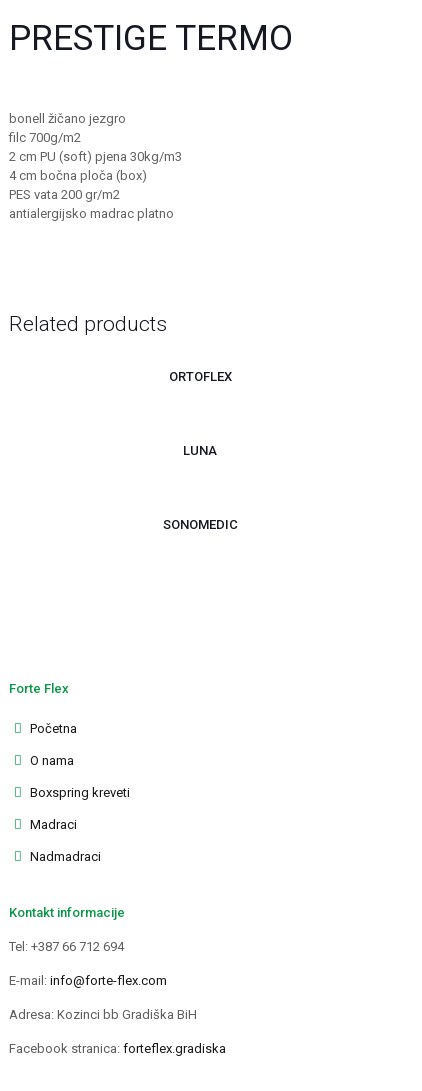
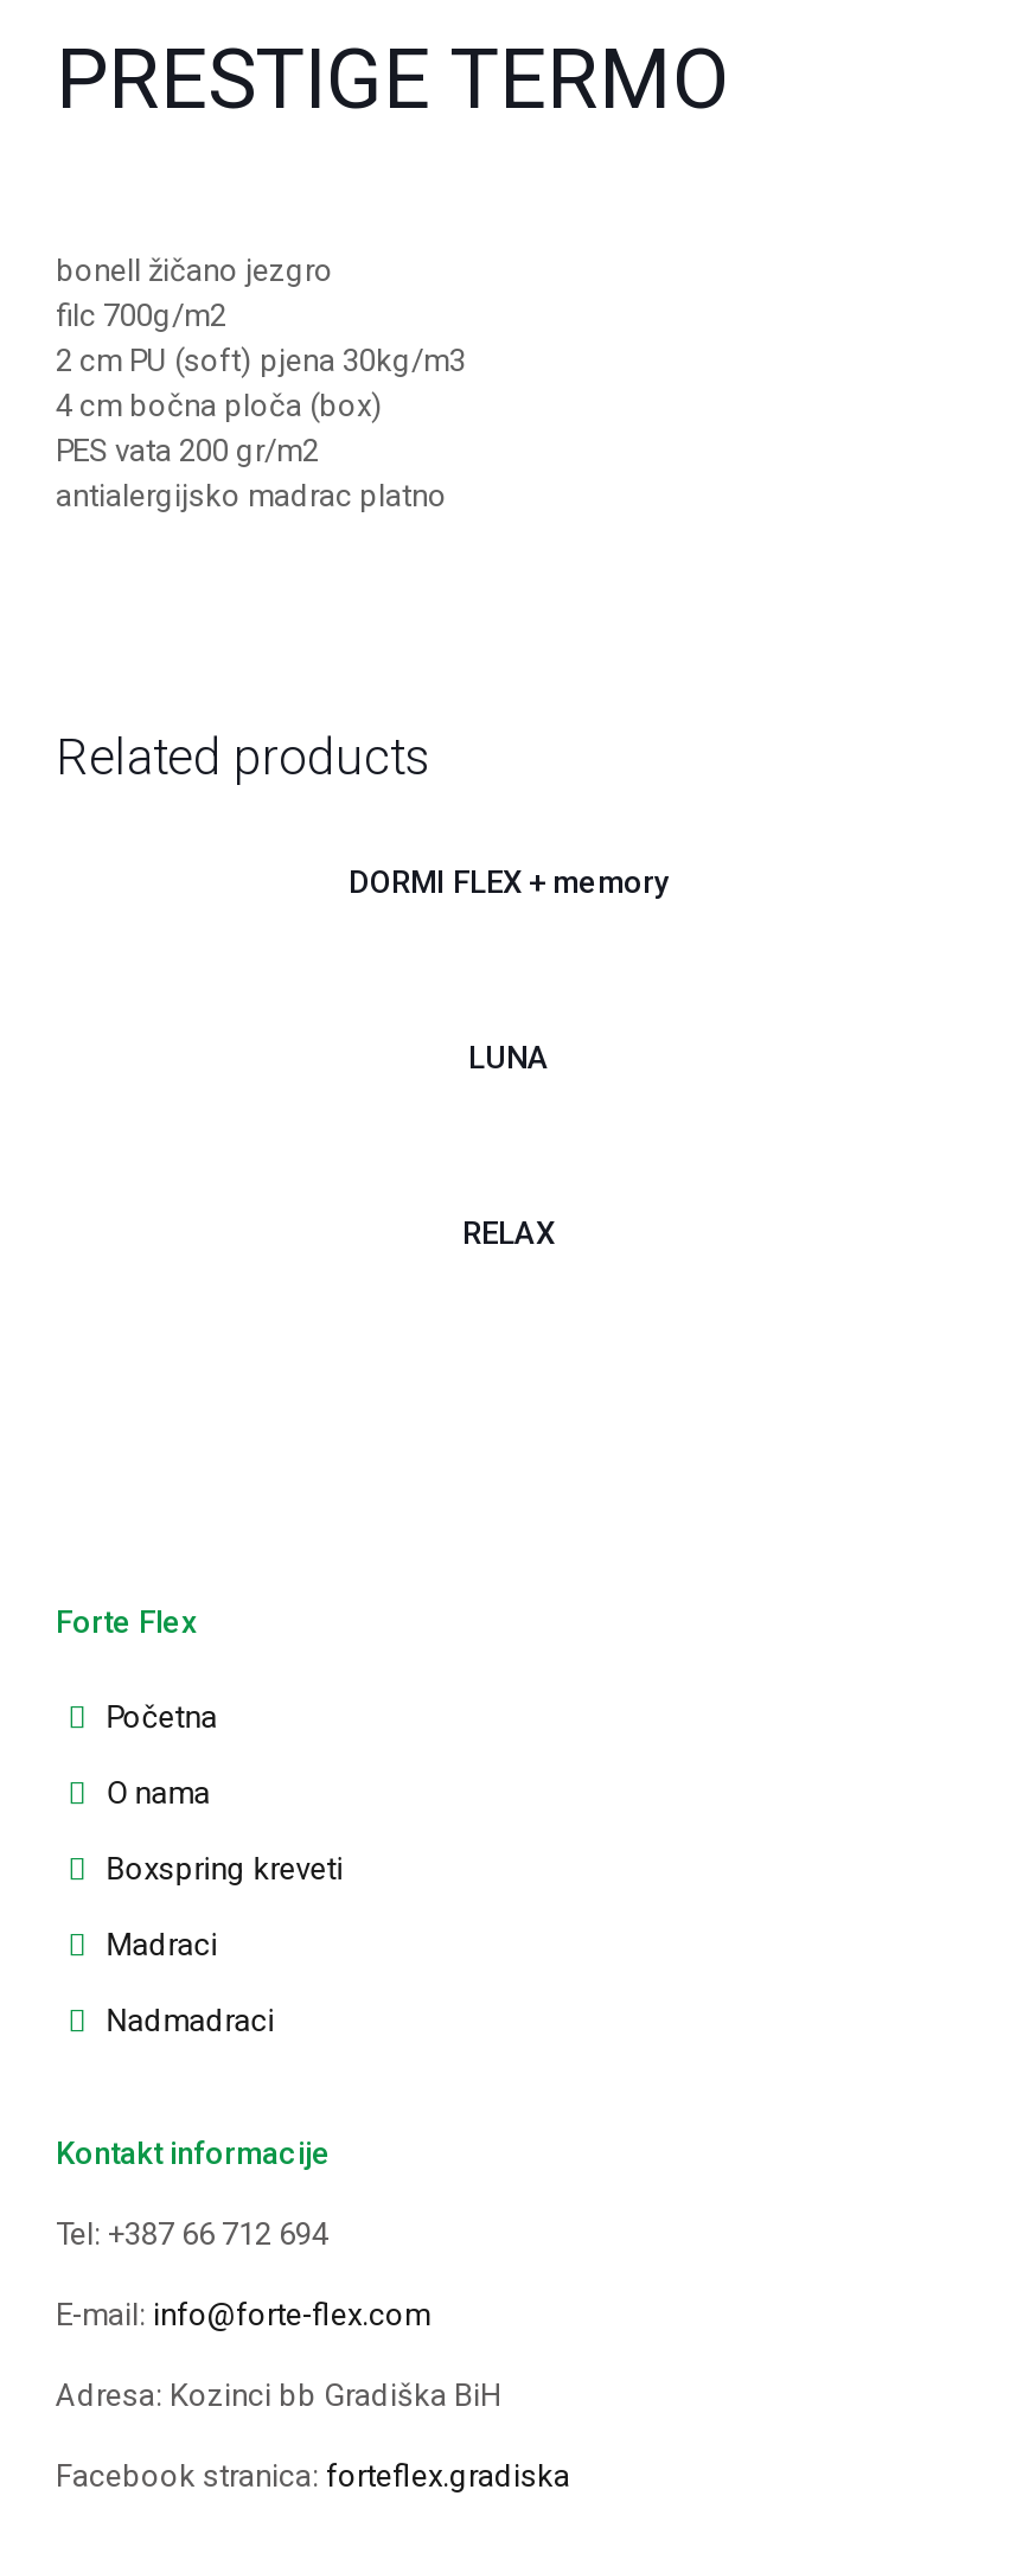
[168,369,231,384] ORTOFLEX -> [349,864,669,900] DORMI FLEX + memory
[162,517,237,532] SONOMEDIC -> [462,1215,555,1251] RELAX

